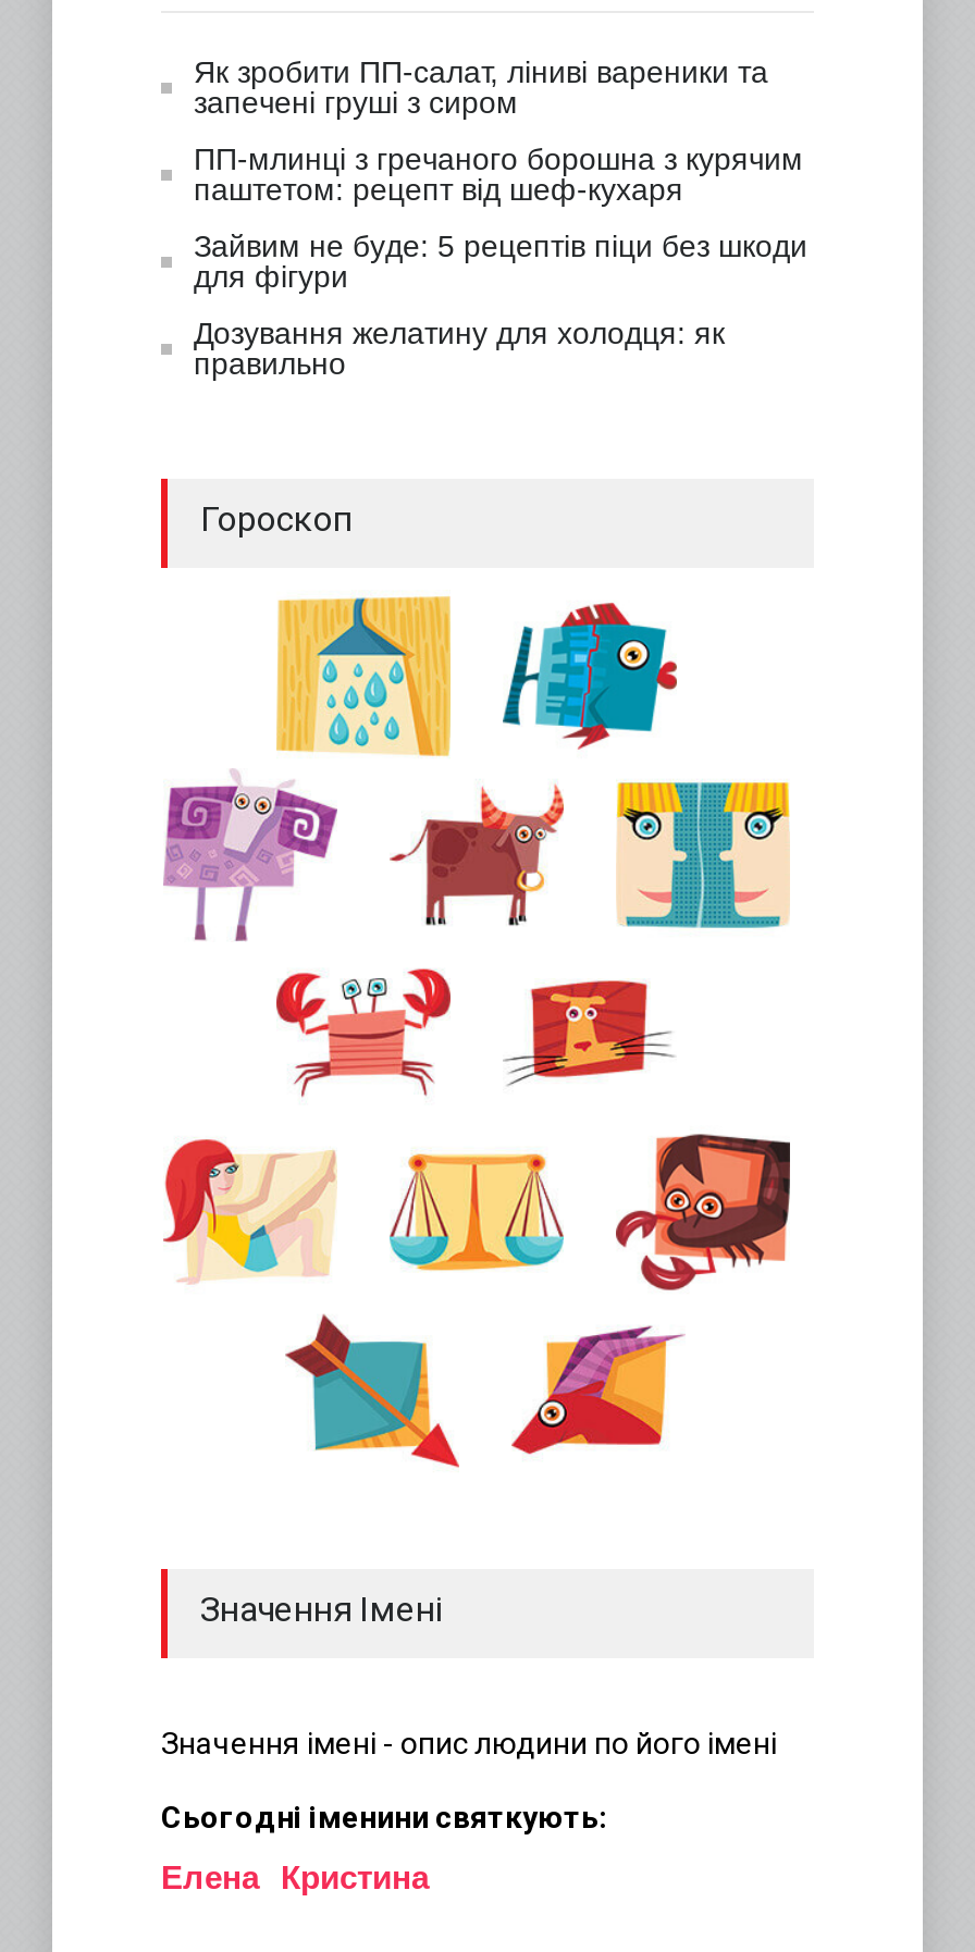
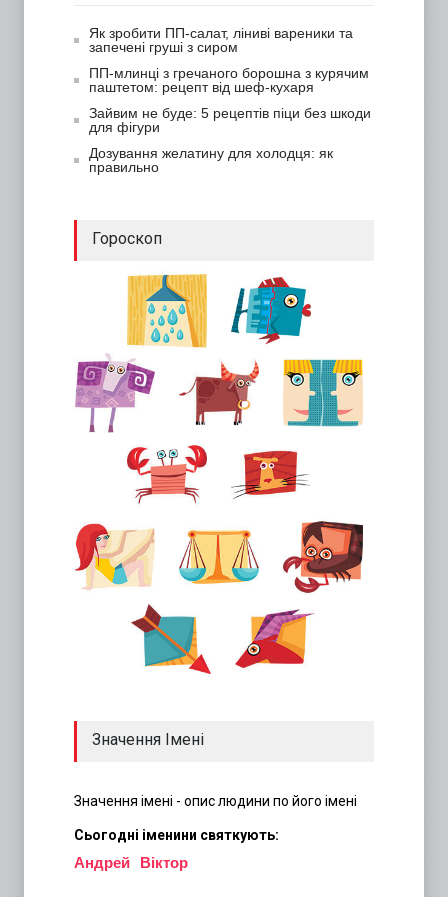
[161,1858,259,1895] Елена -> [74,854,130,871] Андрей
[281,1858,429,1895] Кристина -> [140,854,188,871] Віктор

